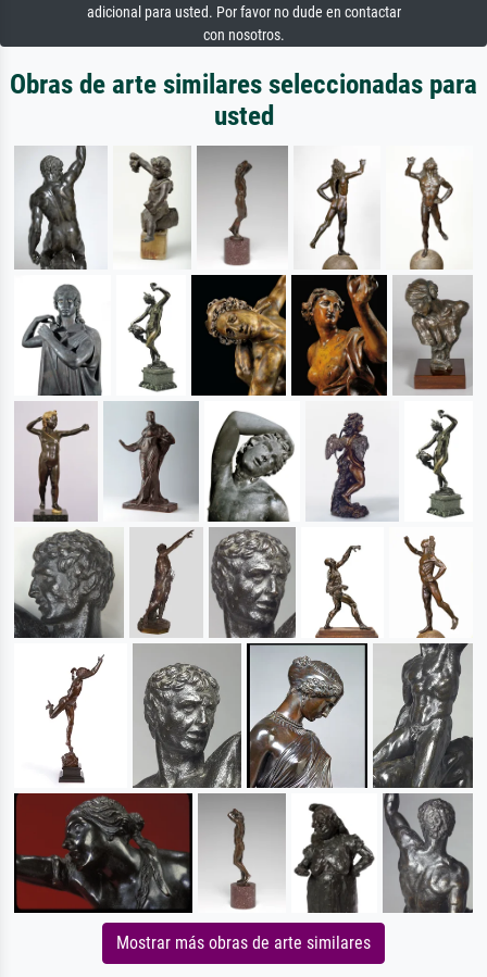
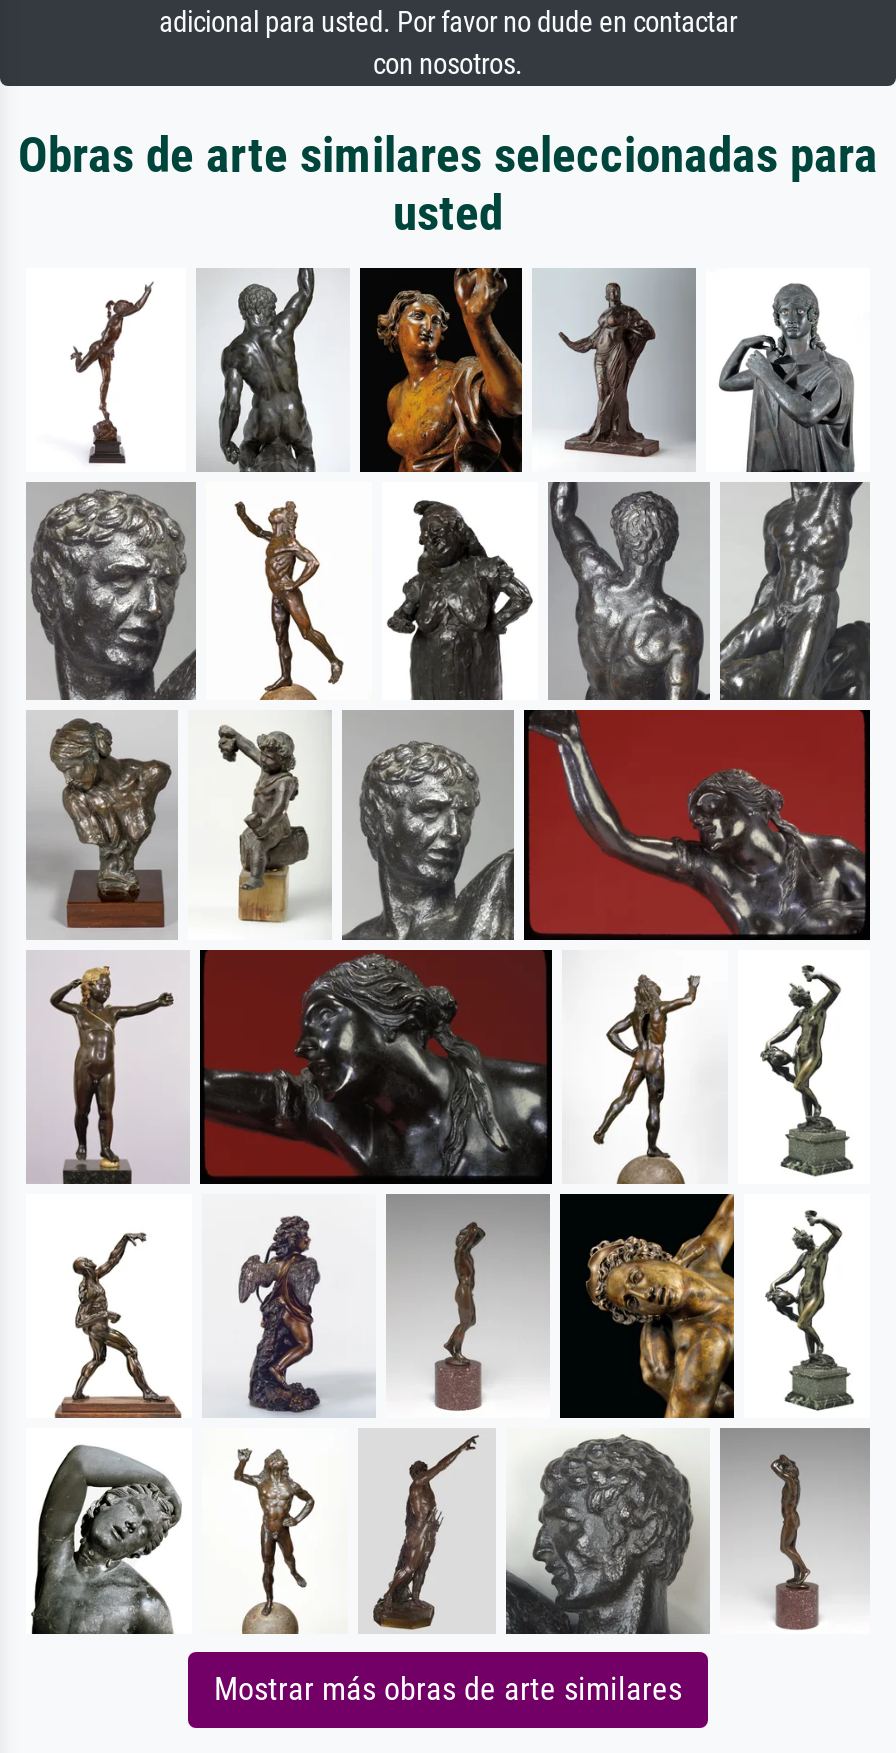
[13,145,474,914] [image] -> [26,266,872,1636] [image]

